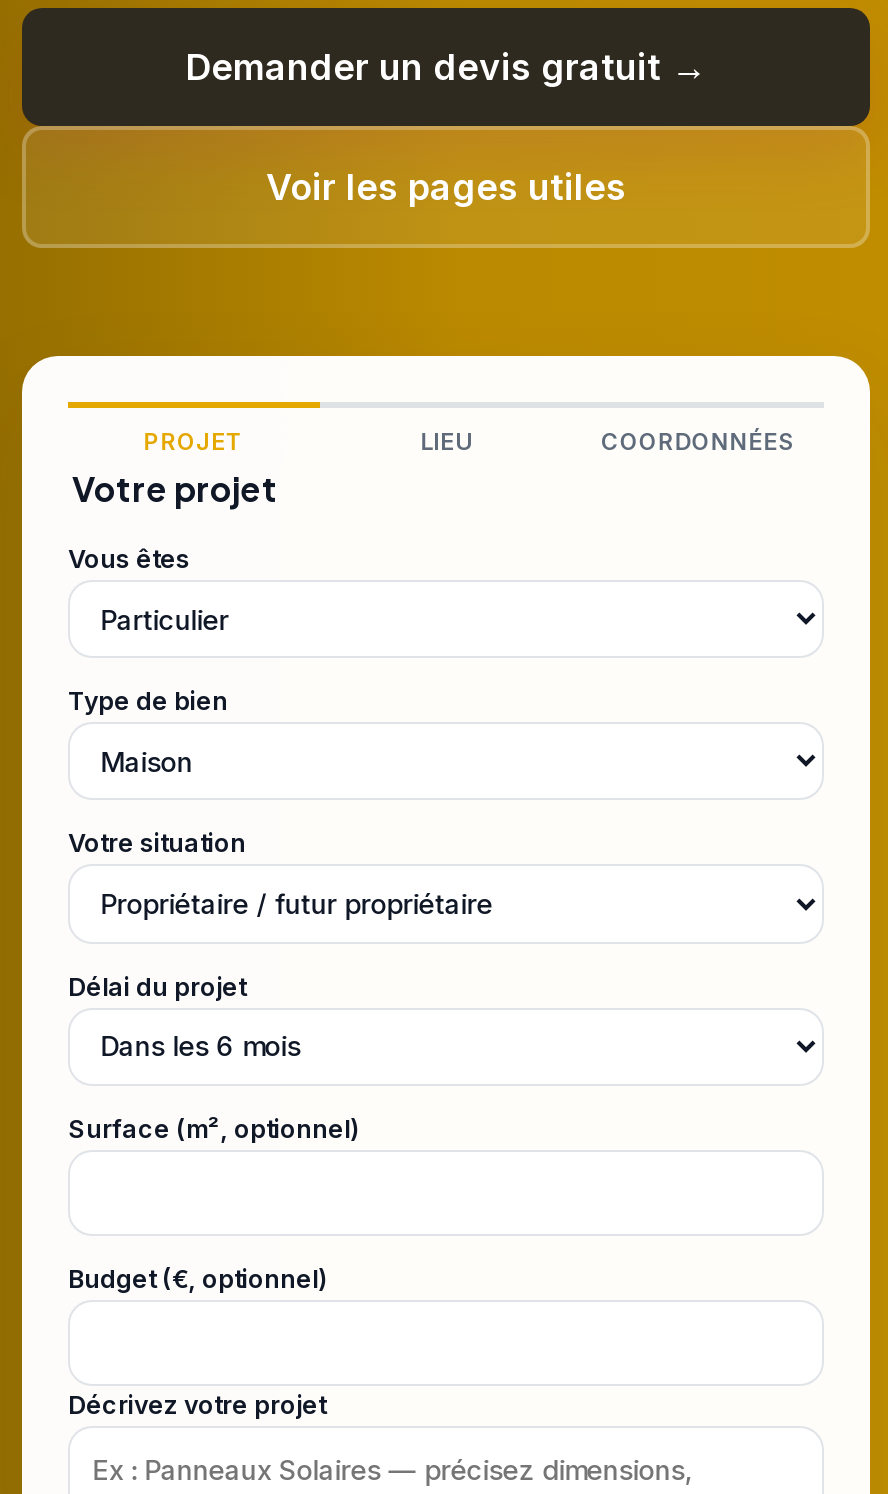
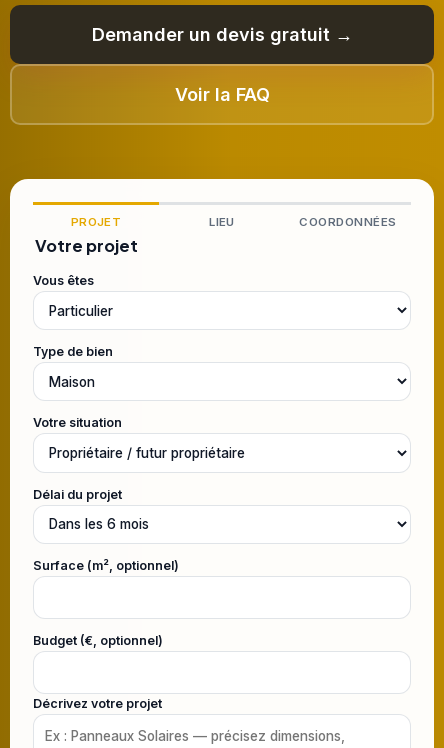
[266,166,626,208] Voir les pages utiles -> [174,84,269,105] Voir la FAQ

